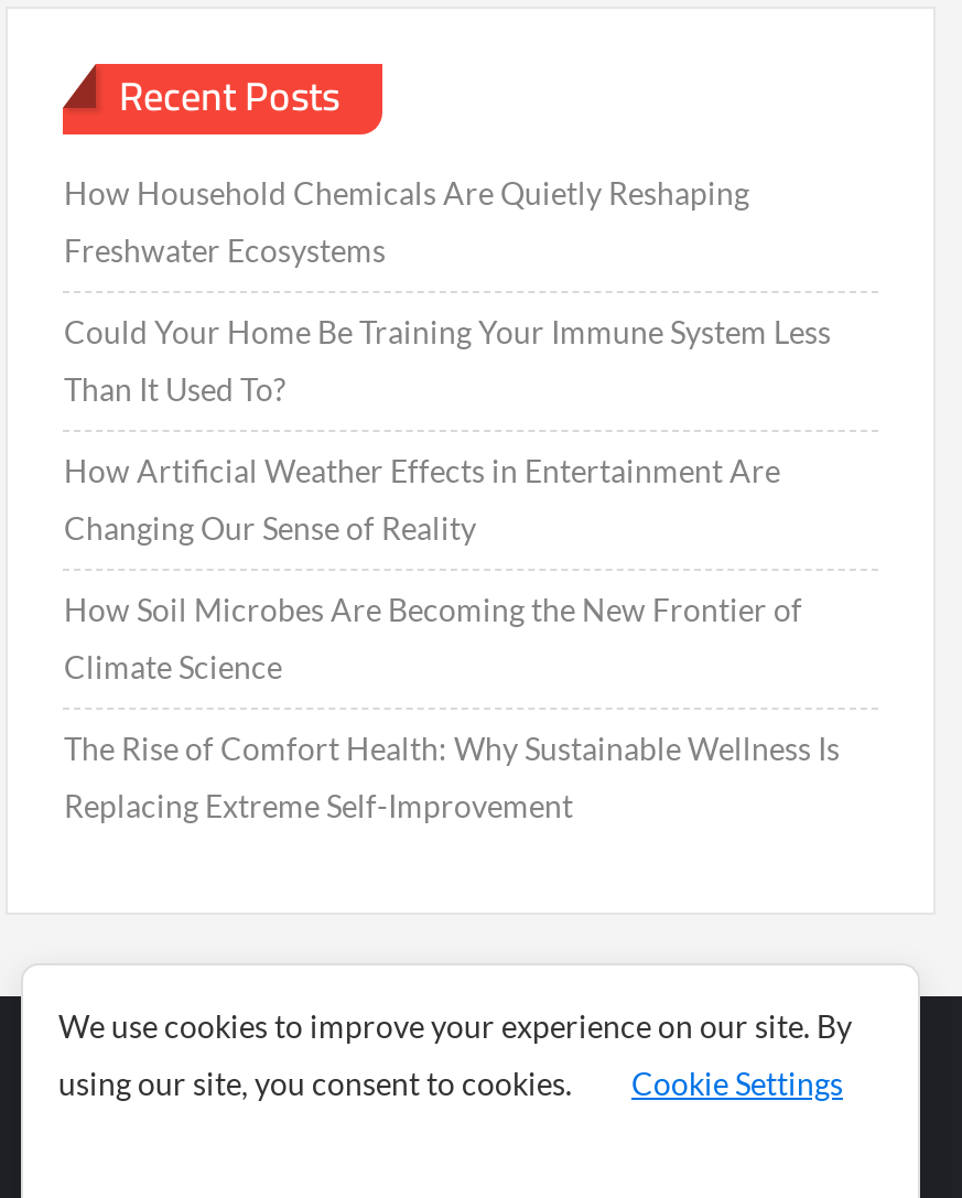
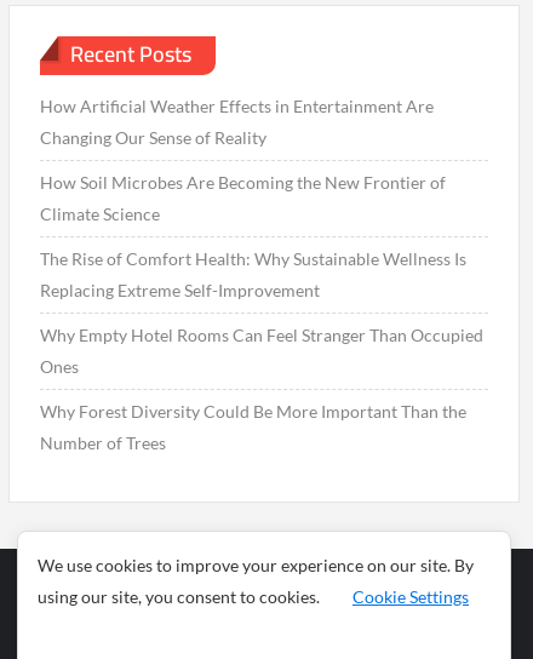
[64,173,831,407] How Household Chemicals Are Quietly Reshaping | Freshwater Ecosystems | Could Your Home Be Training Your Immune System Less | Than It Used To? -> none
moved [64,451,839,824] -> [40,96,467,301]: How Artificial Weather Effects in Entertainment Are | Changing Our Sense of Reality | How Soil Microbes Are Becoming the New Frontier of | Climate Science | The Rise of Comfort Health: Why Sustainable Wellness Is | Replacing Extreme Self-Improvement
none -> [40,325,484,453] Why Empty Hotel Rooms Can Feel Stranger Than Occupied | Ones | Why Forest Diversity Could Be More Important Than the | Number of Trees

